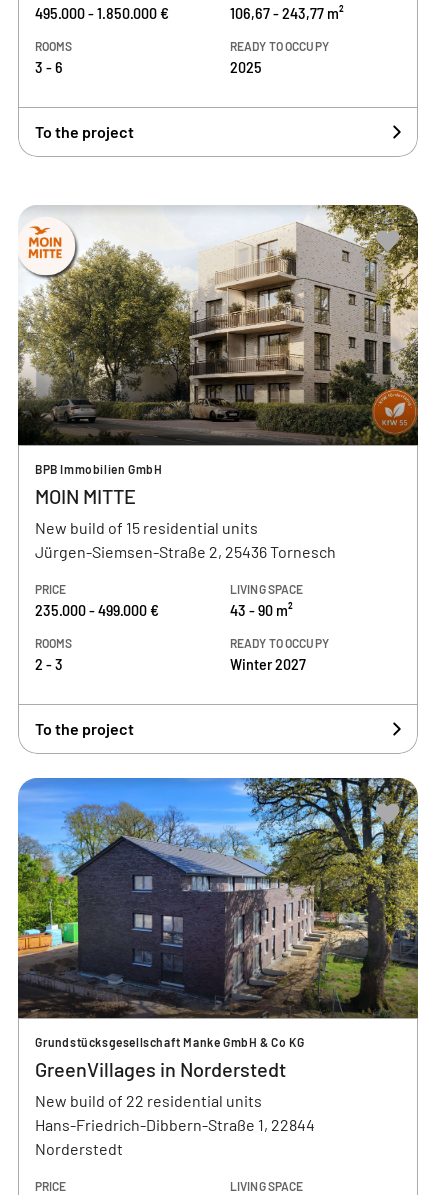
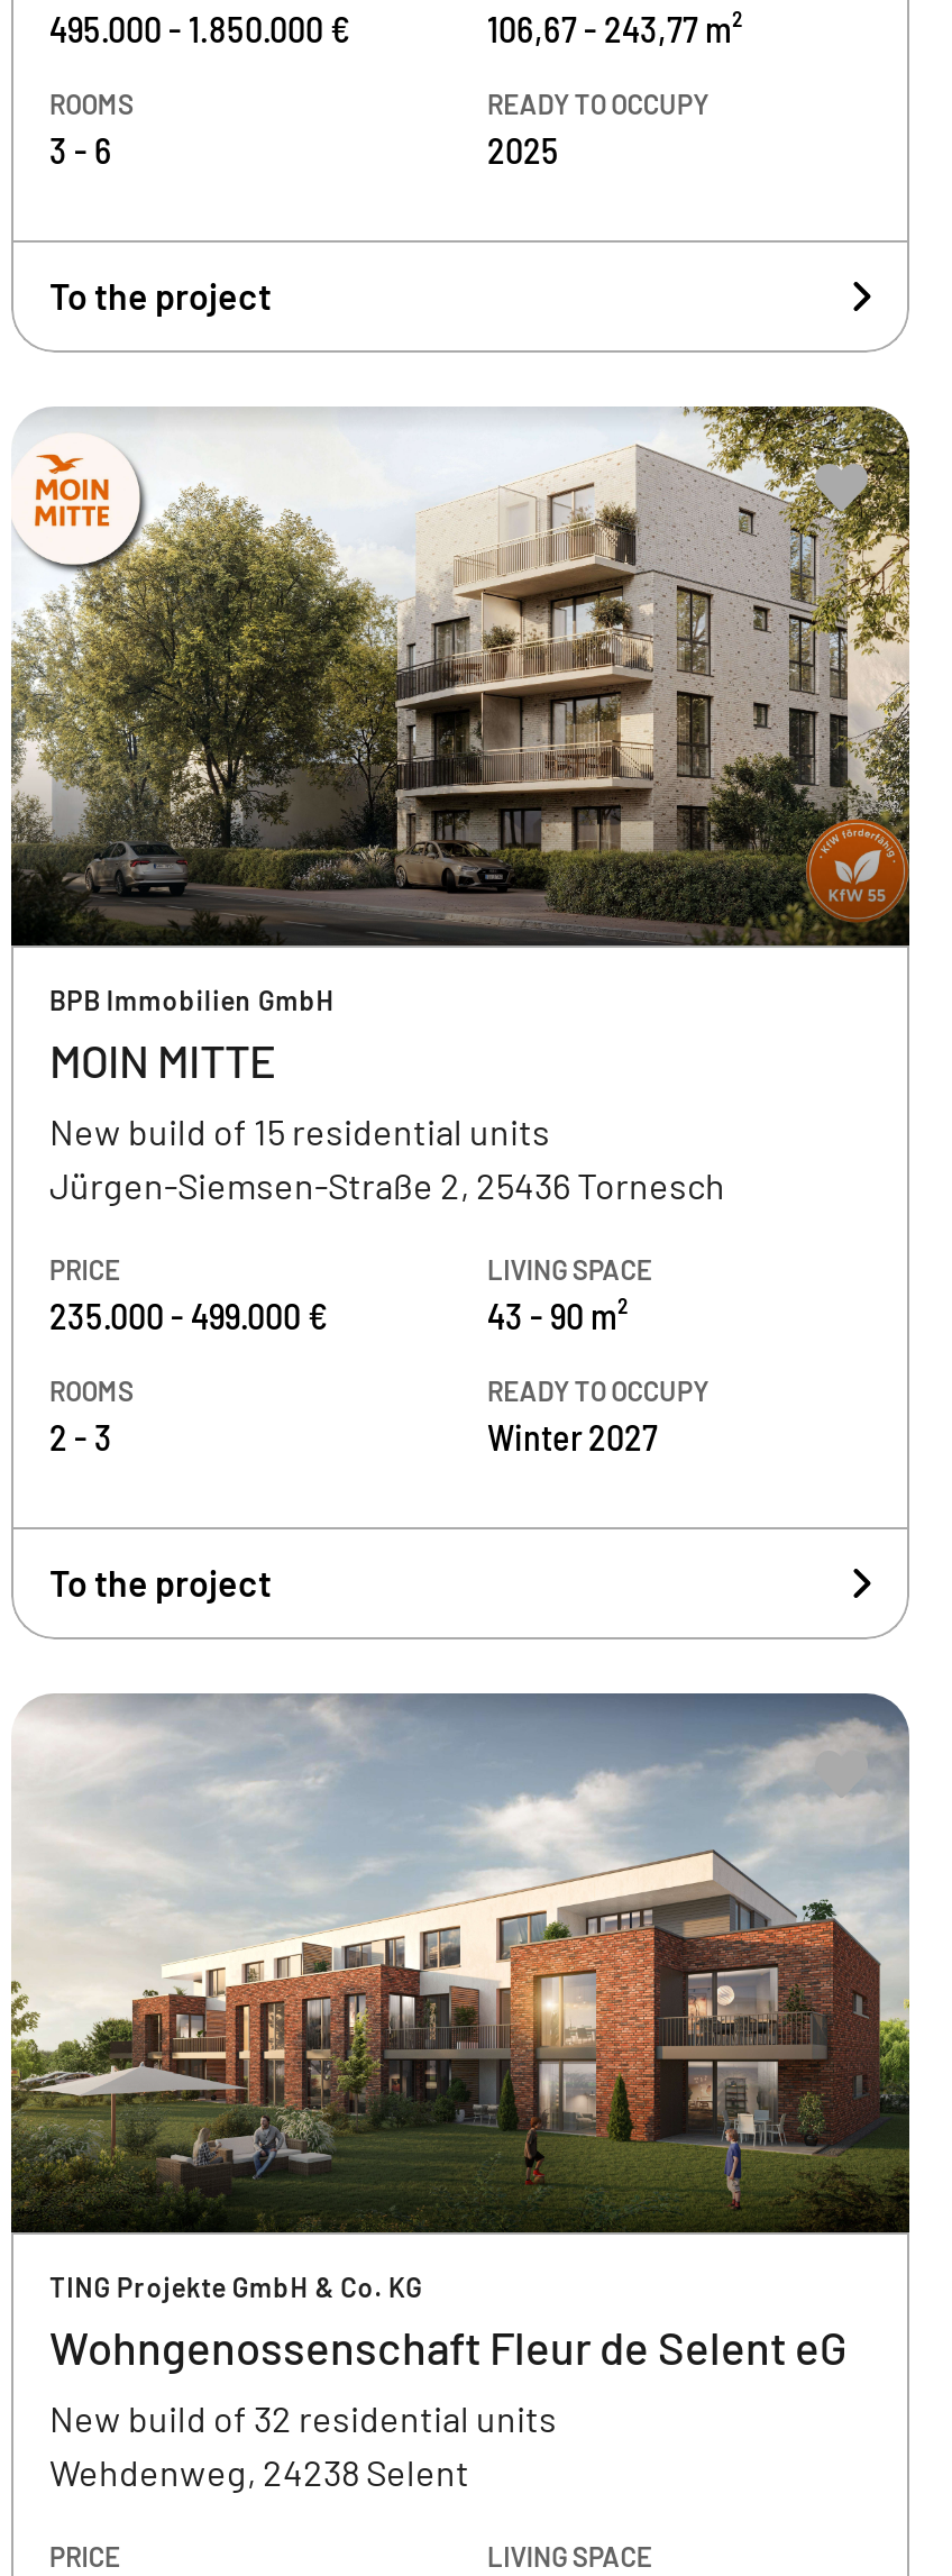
[17,777,419,1158] [image] | Grundstücksgesellschaft Manke GmbH & Co KG | GreenVillages in Norderstedt | New build of 22 residential units | Hans-Friedrich-Dibbern-Straße 1, 22844 | Norderstedt -> [11,1691,909,2493] [image] | TING Projekte GmbH & Co. KG | Wohngenossenschaft Fleur de Selent eG | New build of 32 residential units | Wehdenweg, 24238 Selent

